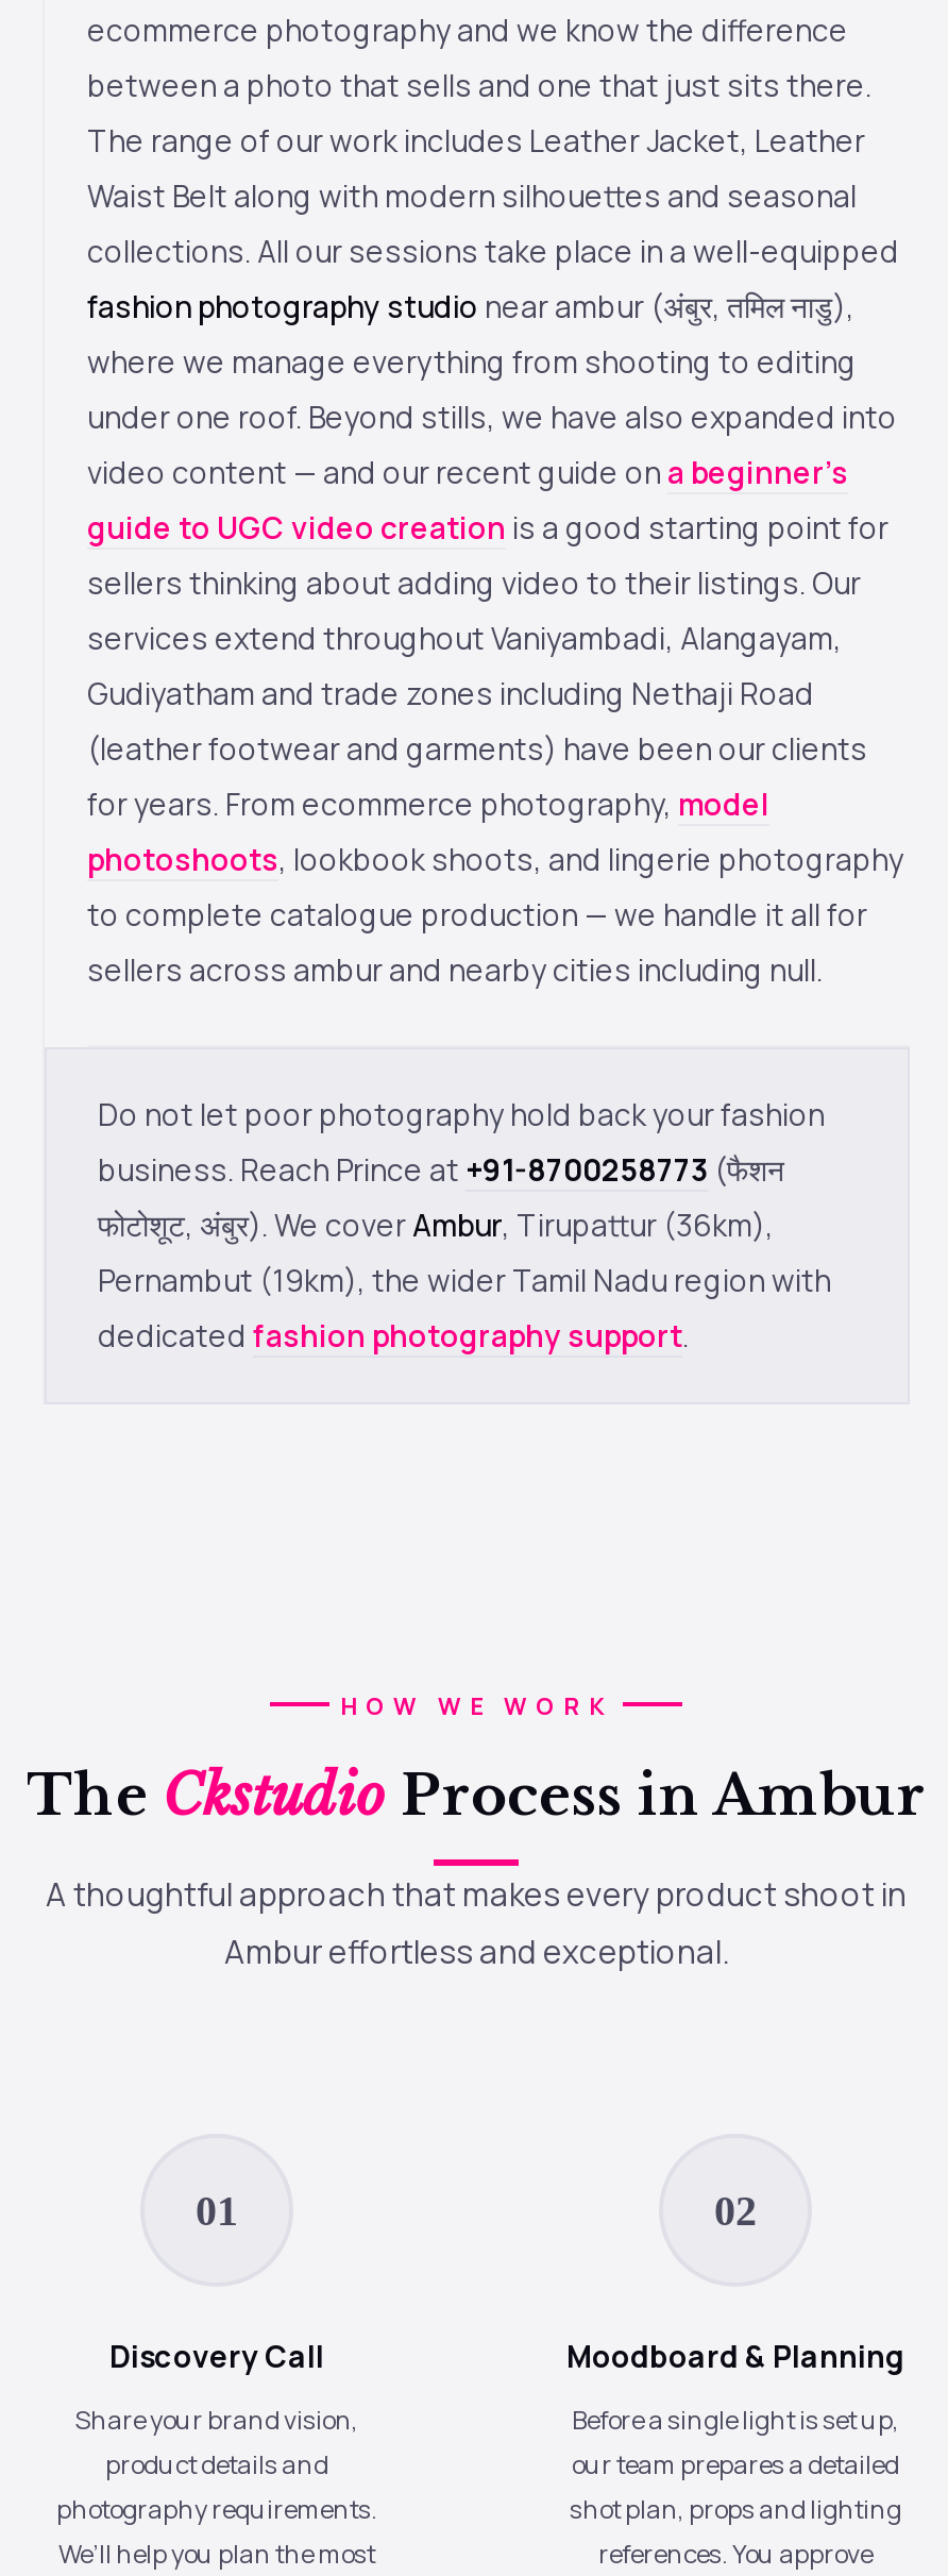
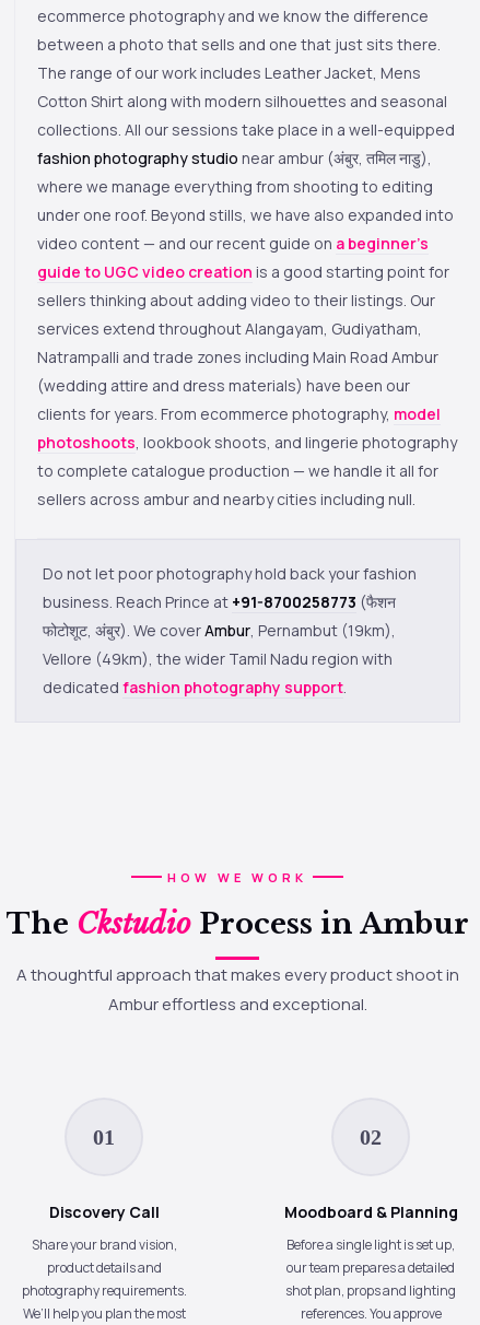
[87,120,865,161] The range of our work includes Leather Jacket, Leather -> [37,62,421,83] The range of our work includes Leather Jacket, Mens
[87,175,857,216] Waist Belt along with modern silhouettes and seasonal -> [37,91,447,112] Cotton Shirt along with modern silhouettes and seasonal
[87,618,867,824] services extend throughout Vaniyambadi, Alangayam, | Gudiyatham and trade zones including Nethaji Road | (leather footwear and garments) have been our clients | for years. From ecommerce photography, model -> [37,318,441,424] services extend throughout Alangayam, Gudiyatham, | Natrampalli and trade zones including Main Road Ambur | (wedding attire and dress materials) have been our | clients for years. From ecommerce photography, model
[98,1205,774,1245] फोटोशूट, अंबुर). We cover Ambur, Tirupattur (36km), -> [43,620,396,641] फोटोशूट, अंबुर). We cover Ambur, Pernambut (19km),
[98,1260,831,1300] Pernambut (19km), the wider Tamil Nadu region with -> [43,648,393,669] Vellore (49km), the wider Tamil Nadu region with

